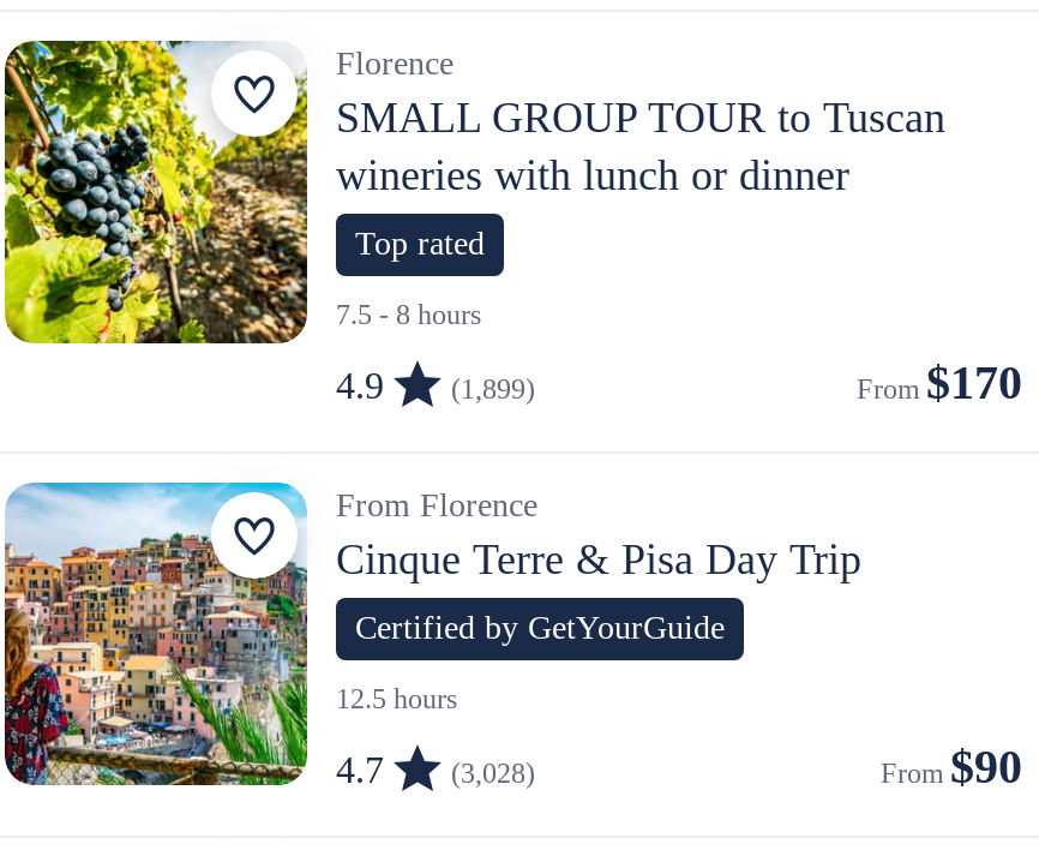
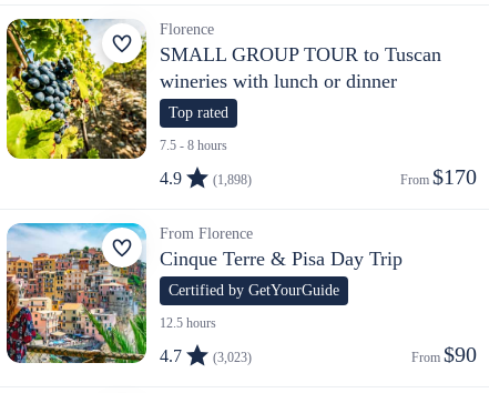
[336,365,535,406] 4.9 (1,899) -> [160,169,252,188] 4.9 (1,898)
[336,749,535,790] 4.7 (3,028) -> [160,346,252,365] 4.7 (3,023)

